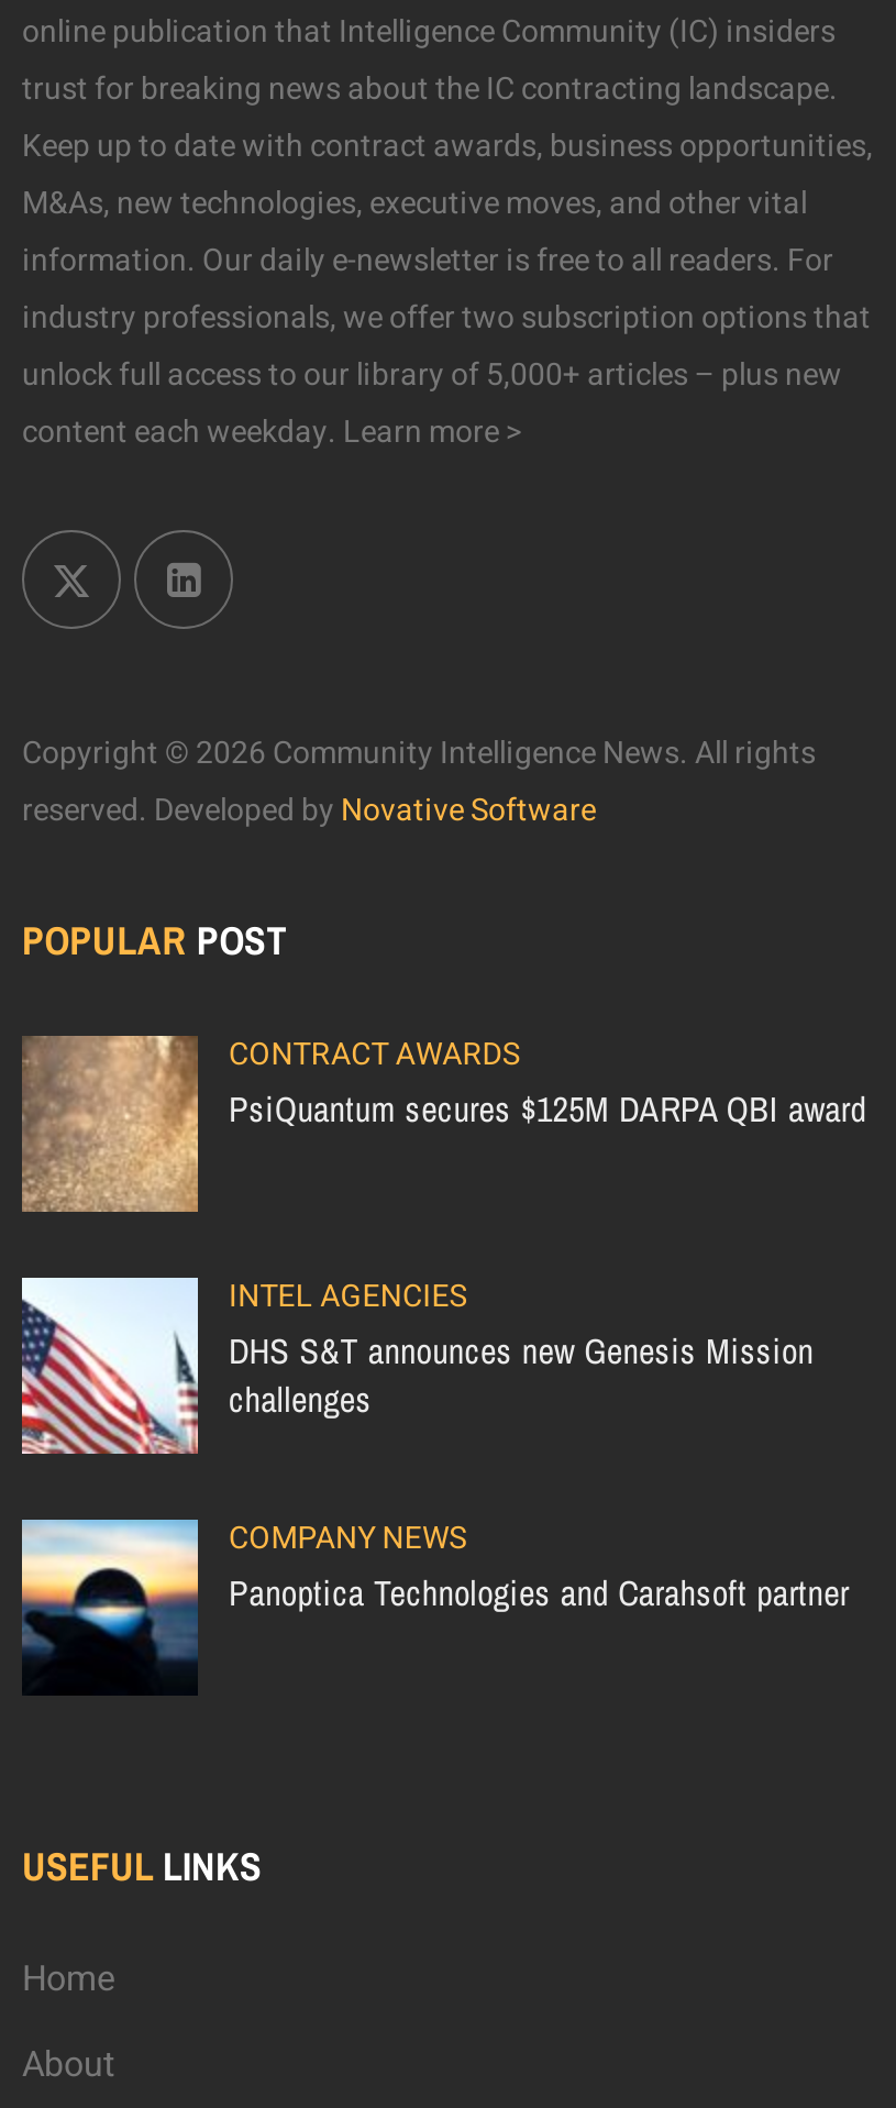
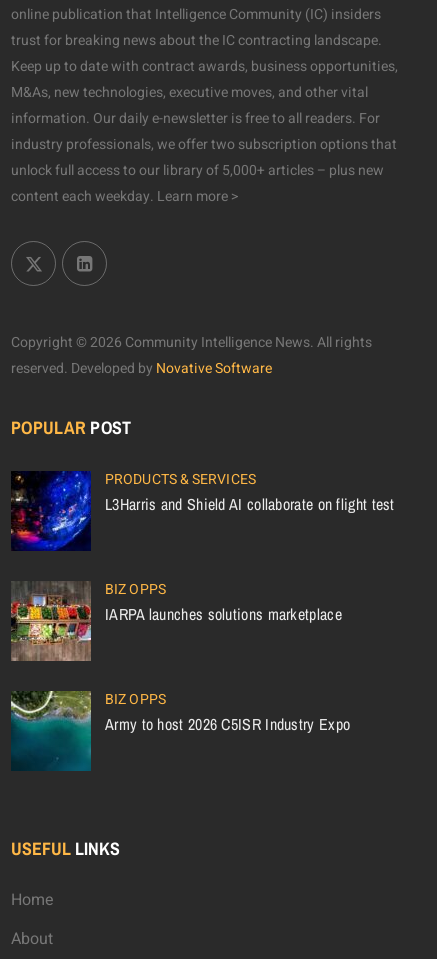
[20,1031,866,1214] [image] | CONTRACT AWARDS | PsiQuantum secures $125M DARPA QBI award -> [10,469,395,552] [image] | PRODUCTS & SERVICES | L3Harris and Shield AI collaborate on flight test
[20,1273,814,1456] [image] | INTEL AGENCIES | DHS S&T announces new Genesis Mission | challenges -> [10,579,342,662] [image] | BIZ OPPS | IARPA launches solutions marketplace
[20,1515,849,1696] [image] | COMPANY NEWS | Panoptica Technologies and Carahsoft partner -> [10,689,350,772] [image] | BIZ OPPS | Army to host 2026 C5ISR Industry Expo

